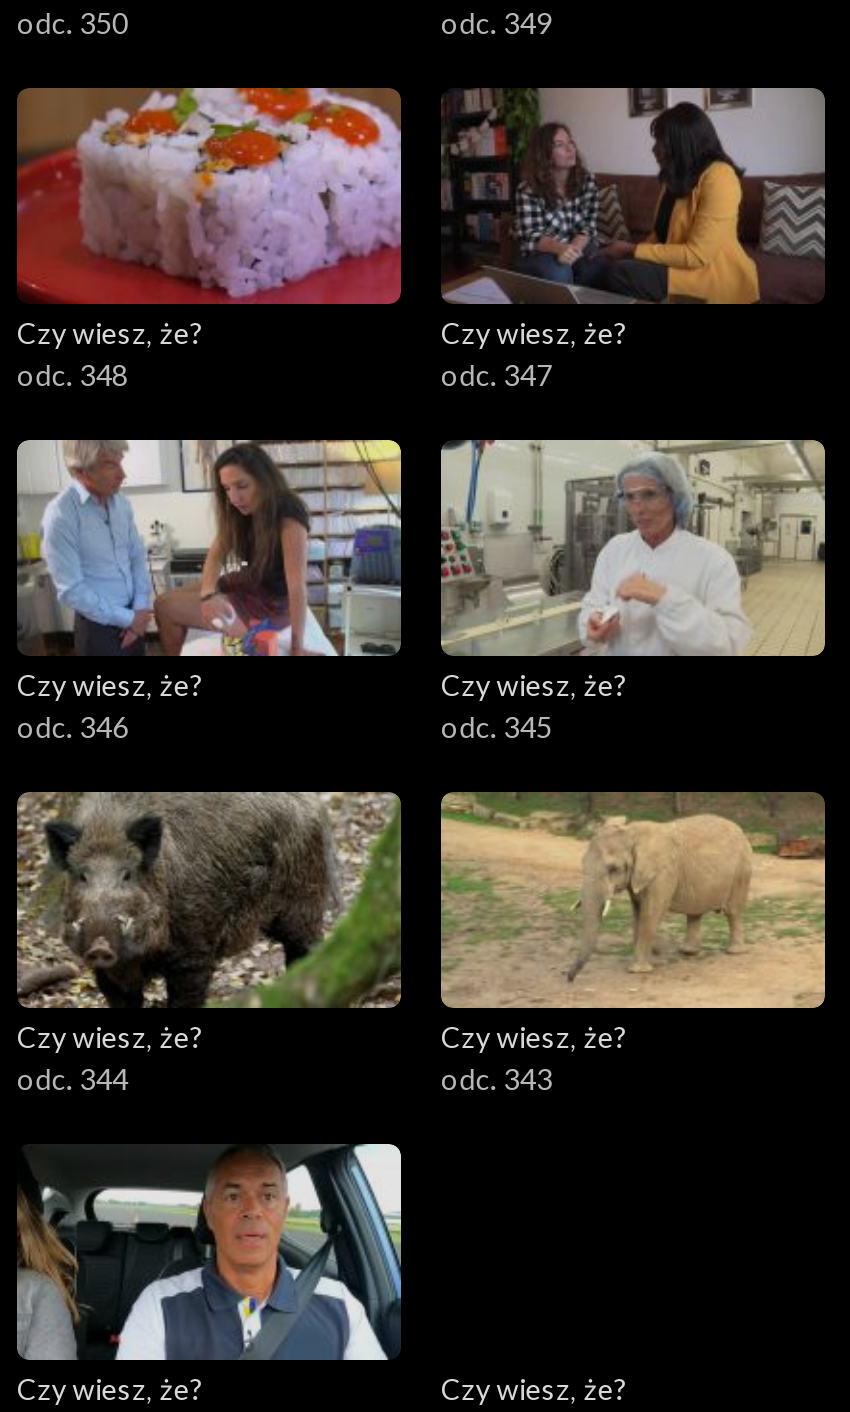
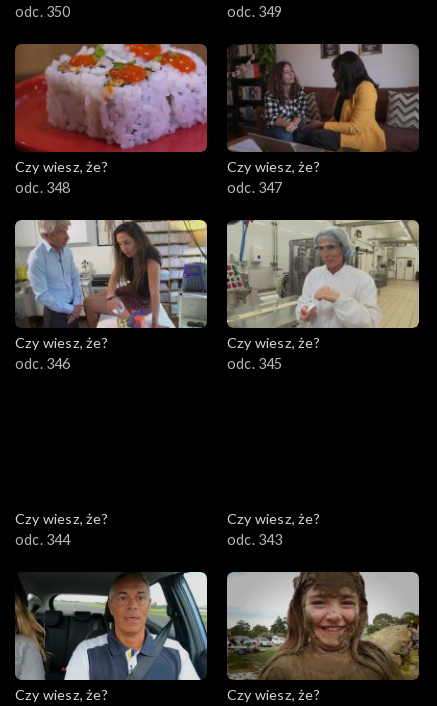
[15,790,403,1010] [image] -> none
[439,790,827,1010] [image] -> none
none -> [226,571,420,681] [image]

